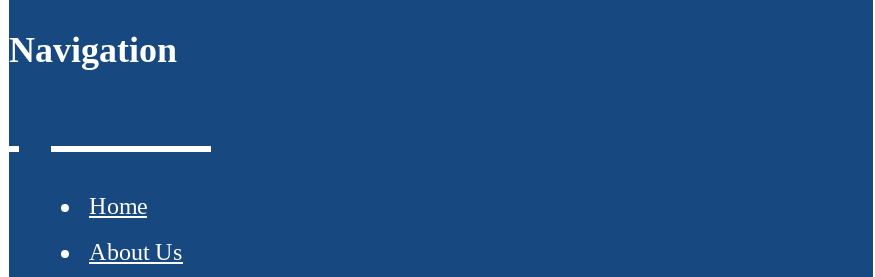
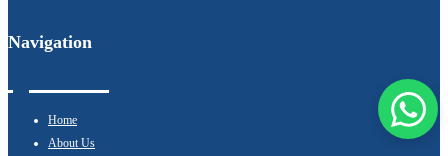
none -> [377,78,439,140] [image]

